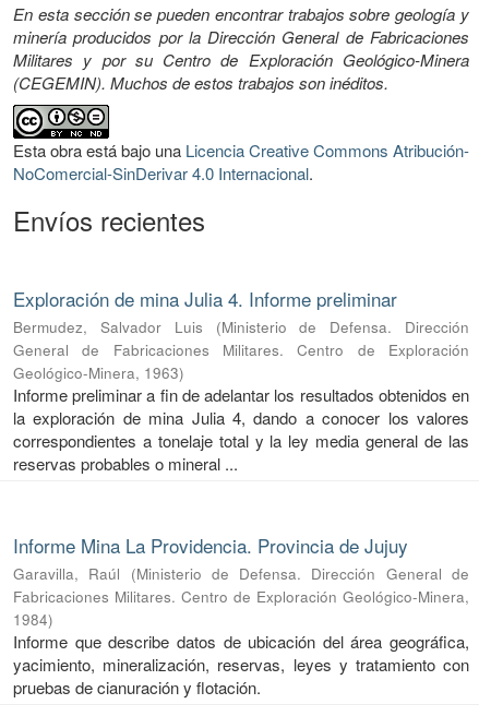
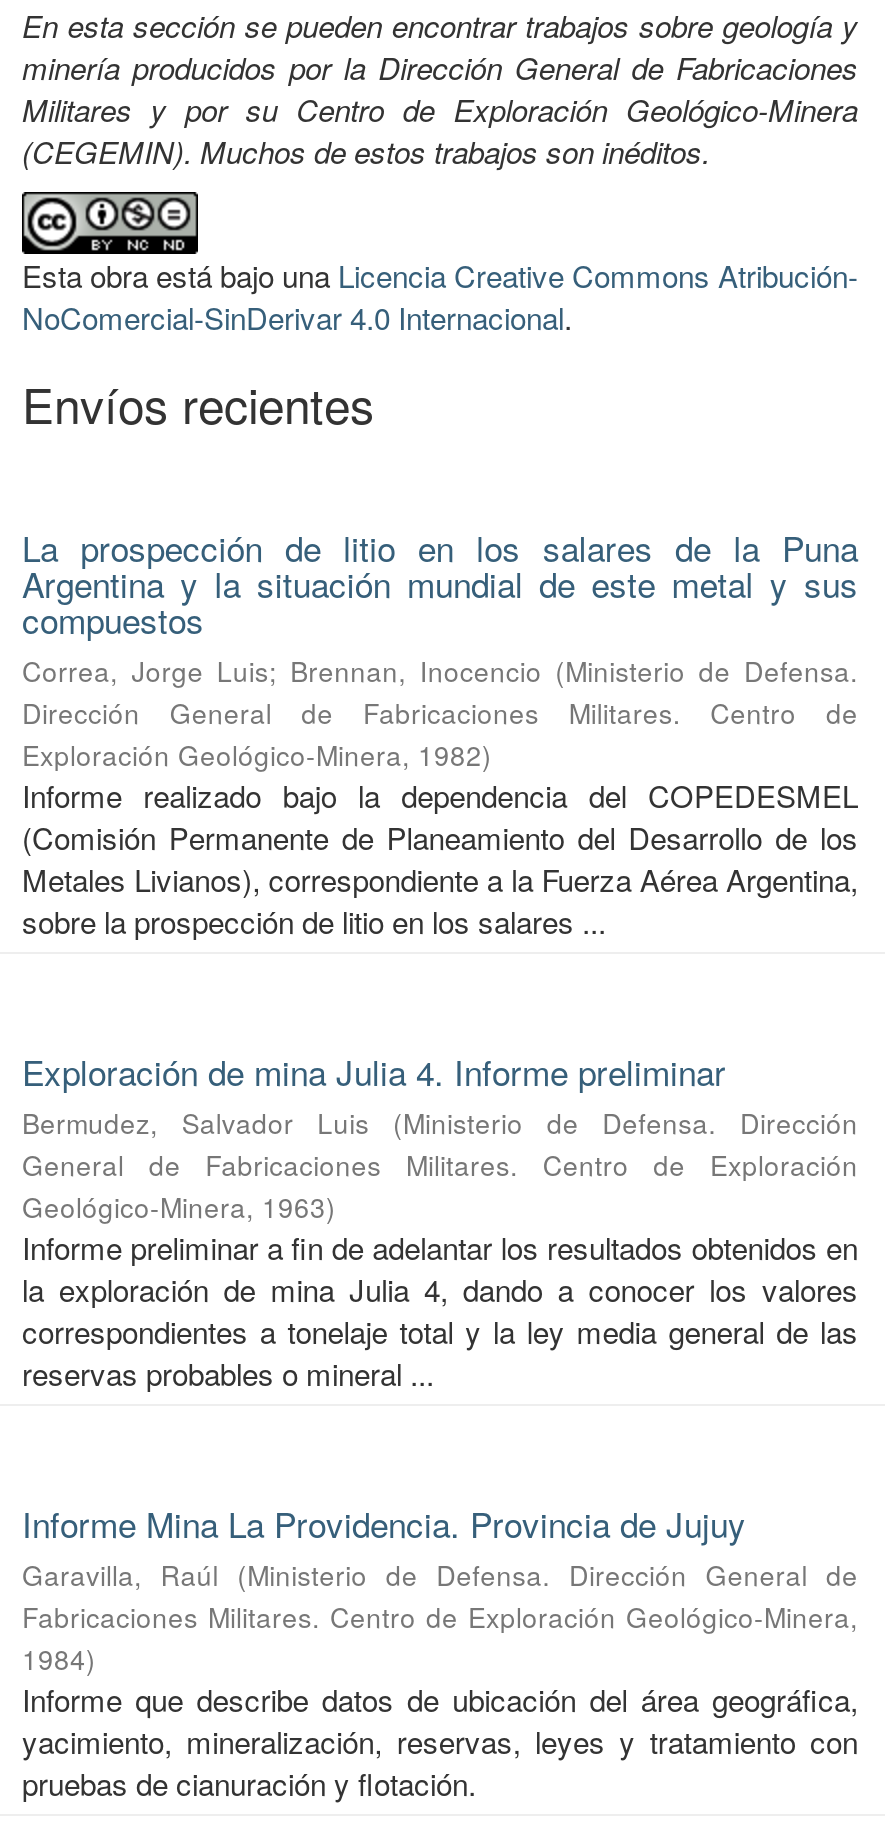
none -> [22,522,858,942] La prospección de litio en los salares de la Puna | Argentina y la situación mundial de este metal y sus | compuestos | Correa, Jorge Luis; Brennan, Inocencio (Ministerio de Defensa. | Dirección General de Fabricaciones Militares. Centro de | Exploración Geológico-Minera, 1982) | Informe realizado bajo la dependencia del COPEDESMEL | (Comisión Permanente de Planeamiento del Desarrollo de los | Metales Livianos), correspondiente a la Fuerza Aérea Argentina, | sobre la prospección de litio en los salares ...

